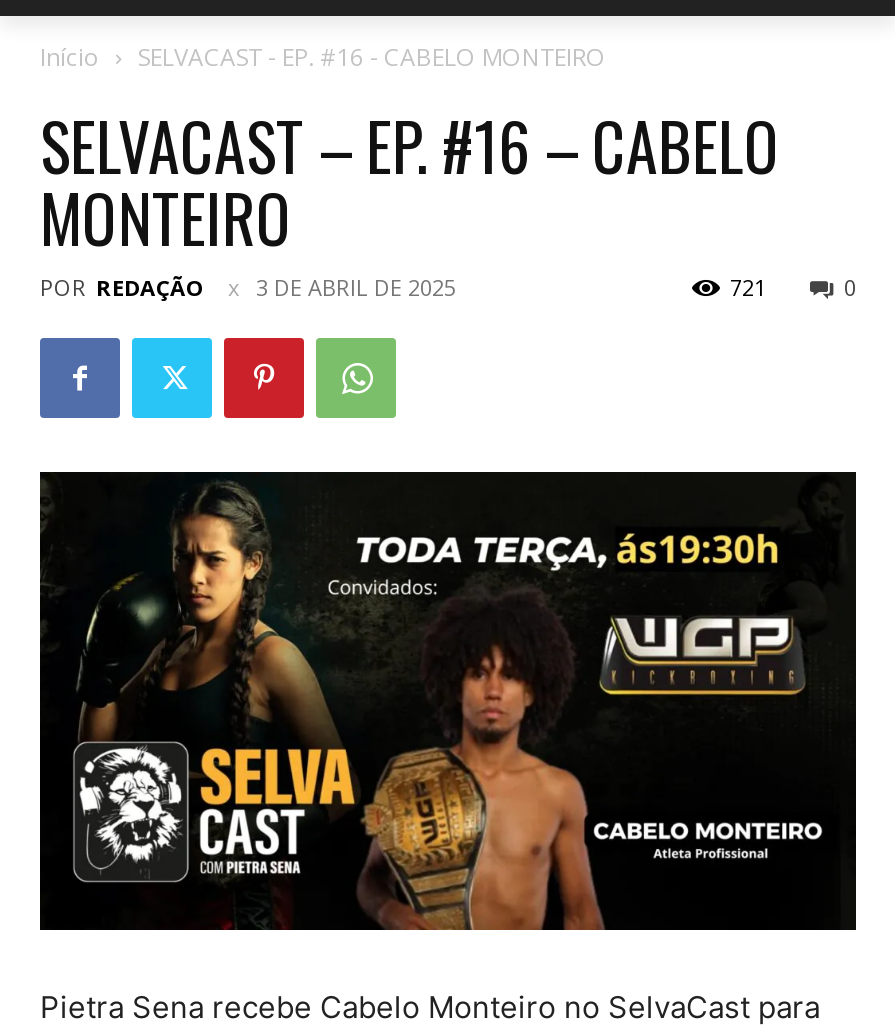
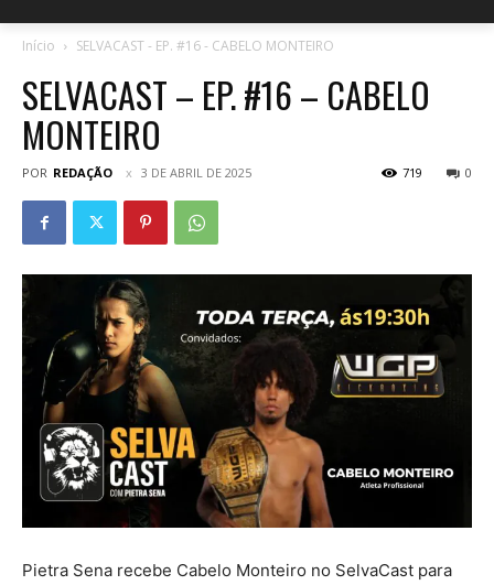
[730,272,766,302] 721 -> [402,164,422,181] 719

